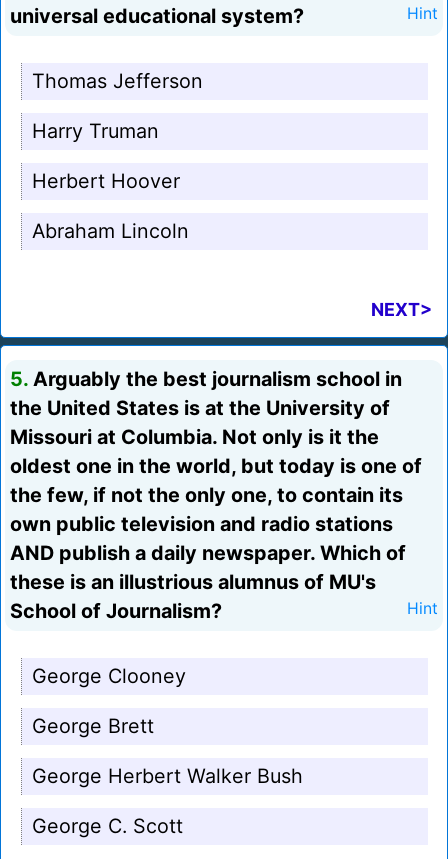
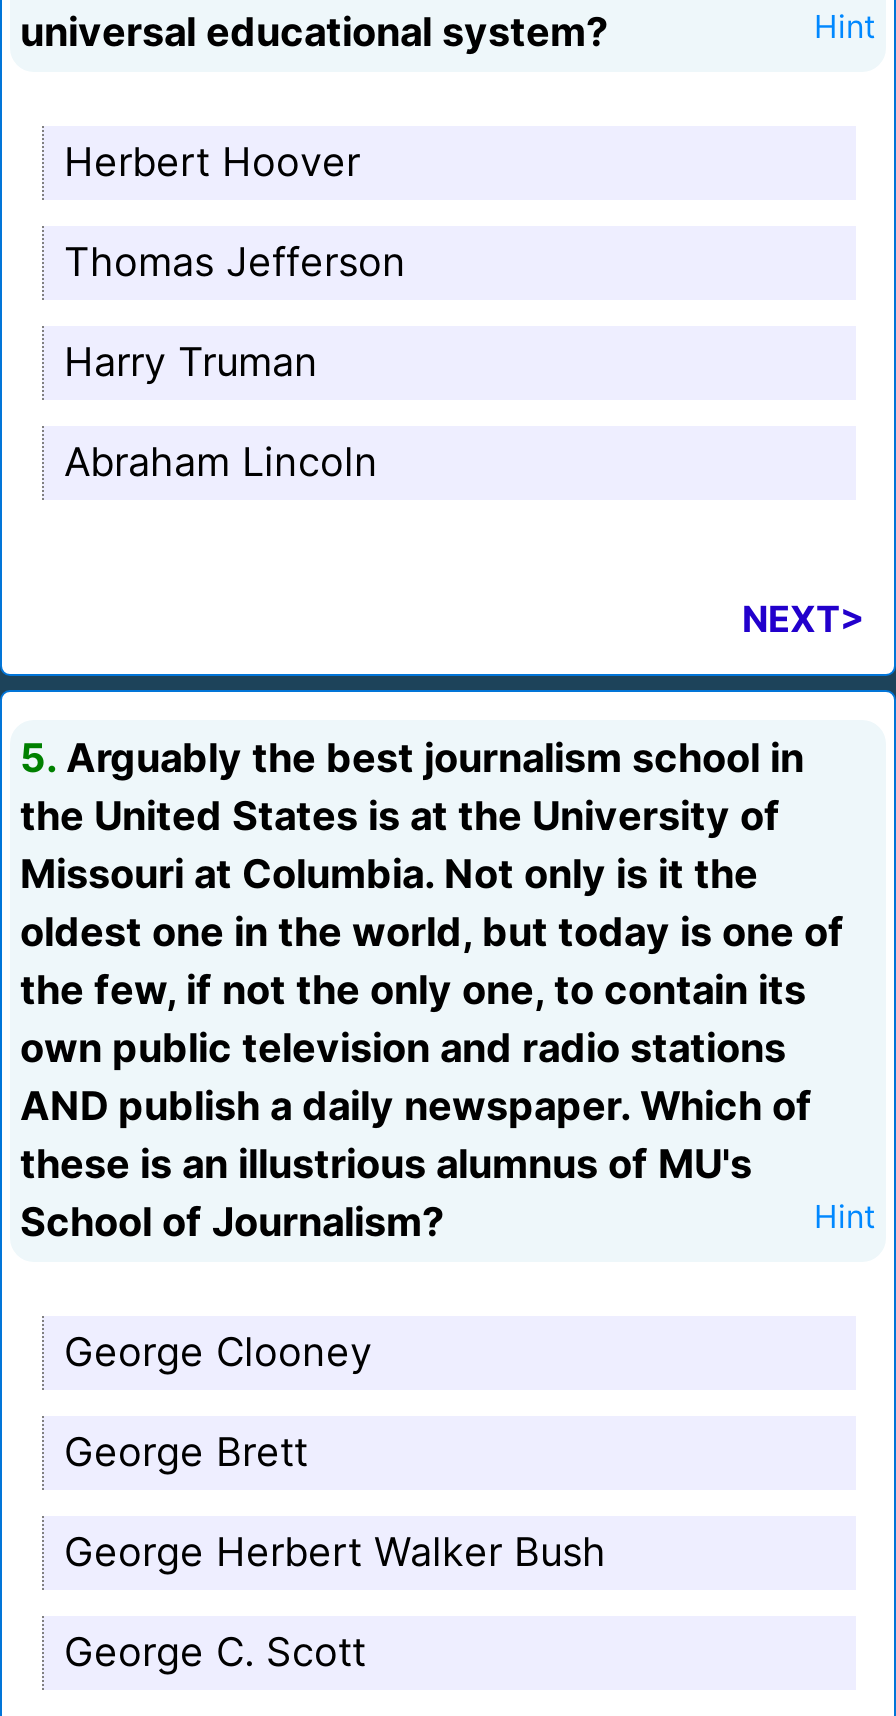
moved [32,69,203,143] -> [64,238,406,386]: Thomas Jefferson | Harry Truman
moved [32,169,180,193] -> [64,138,360,186]: Herbert Hoover

